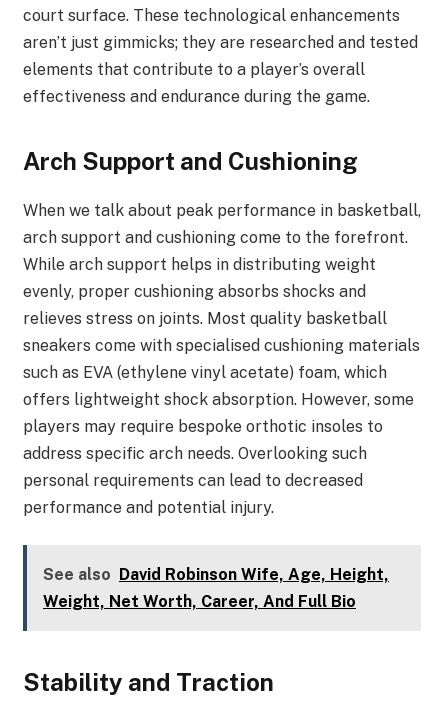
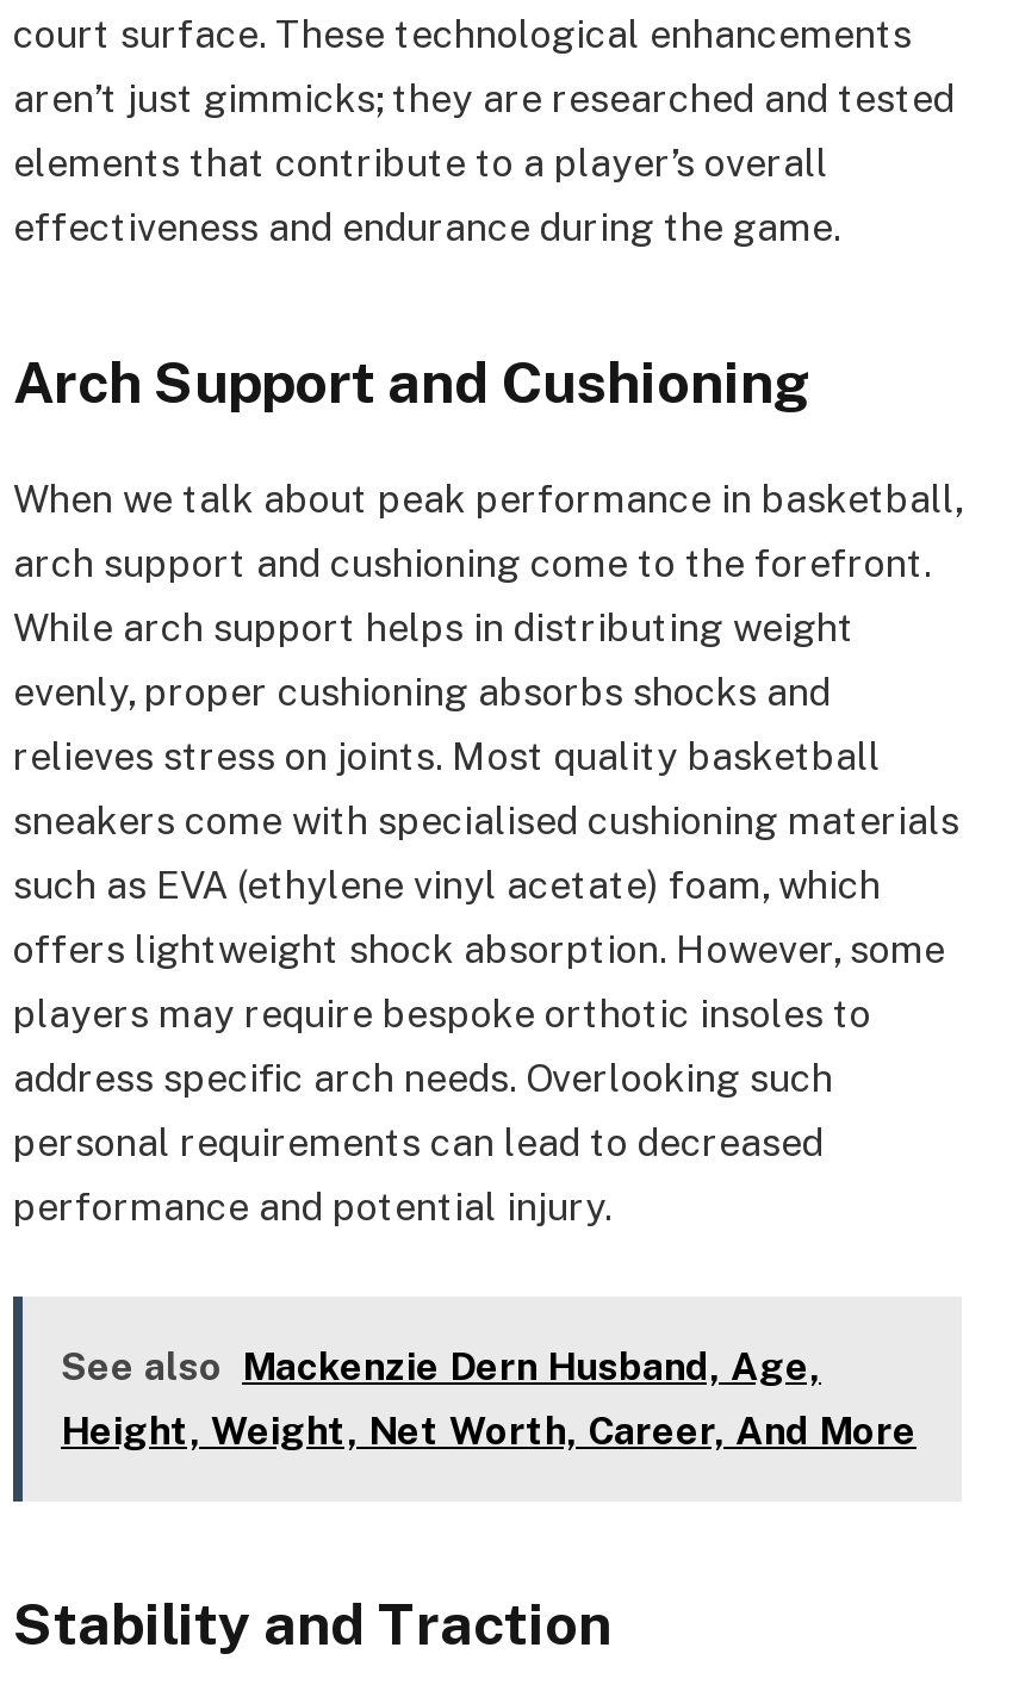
[43,565,389,611] See also David Robinson Wife, Age, Height, | Weight, Net Worth, Career, And Full Bio -> [61,1345,917,1455] See also Mackenzie Dern Husband, Age, | Height, Weight, Net Worth, Career, And More

